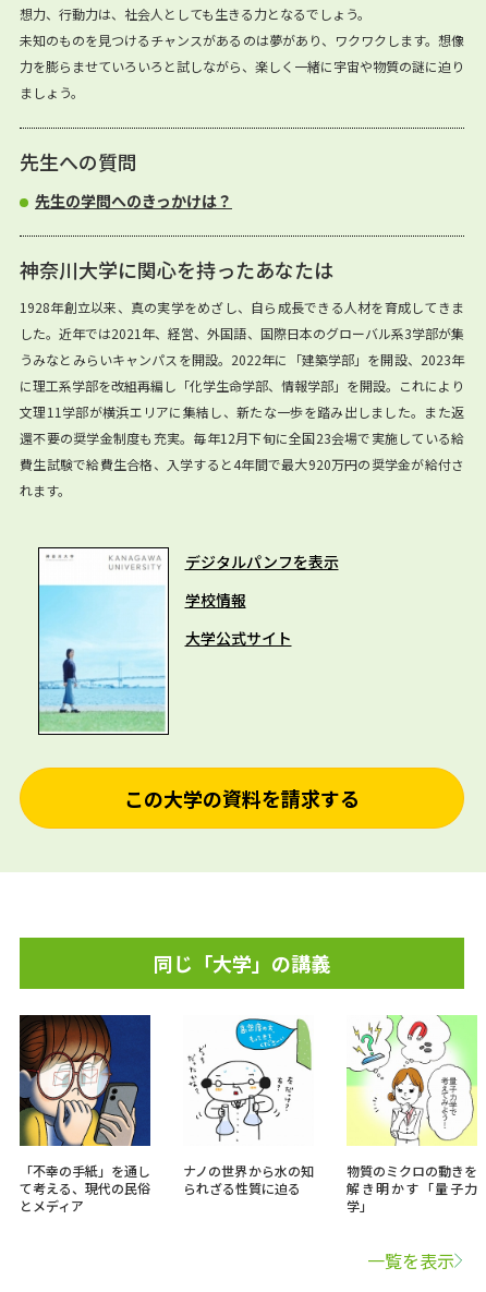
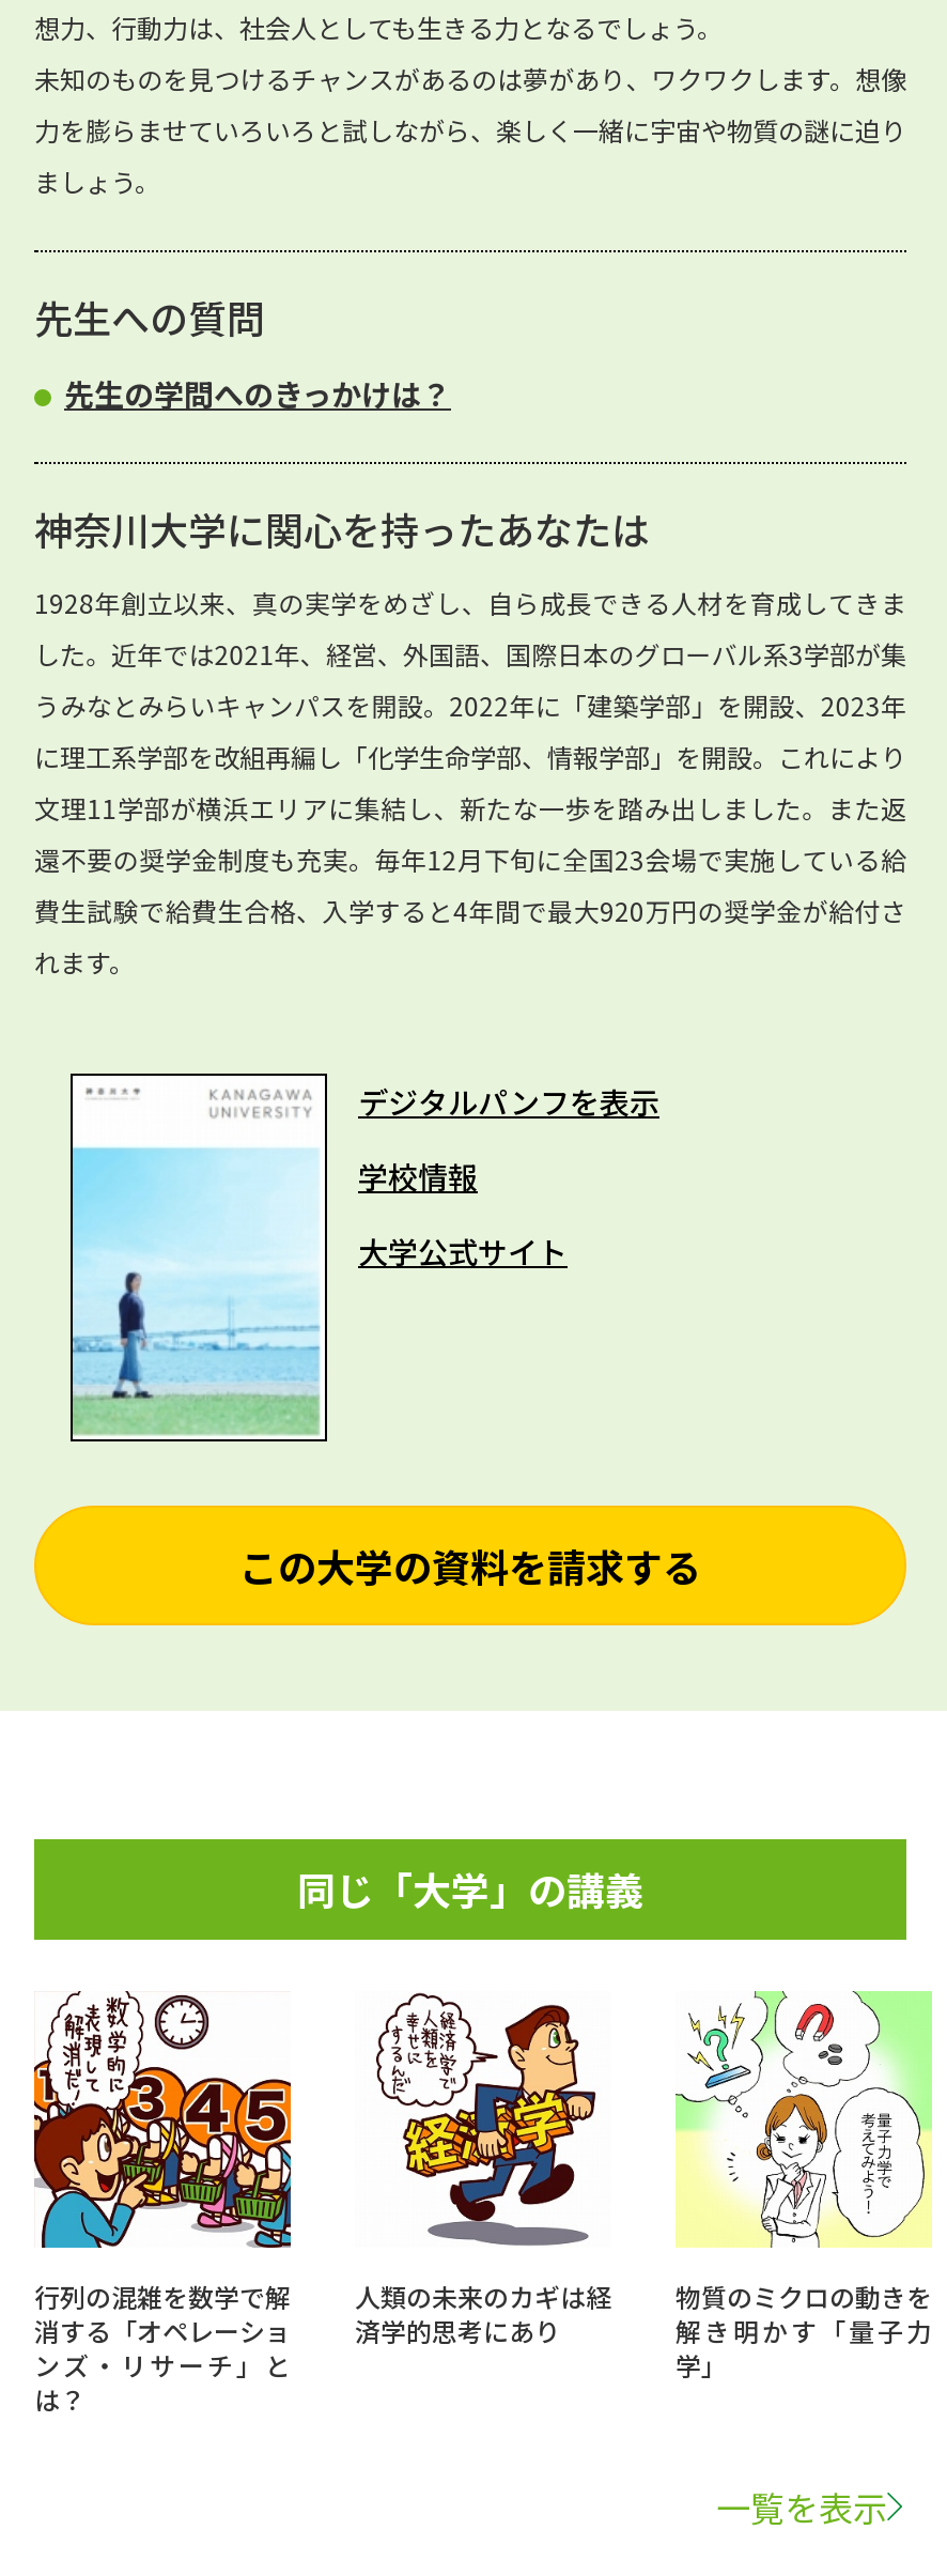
[19,1014,151,1215] [image] | 「不幸の手紙」を通し | て考える、現代の民俗 | とメディア -> [32,1991,293,2417] [image] | 行列の混雑を数学で解 | 消する「オペレーショ | ンズ・リサーチ」と | は？
[183,1016,314,1197] [image] | ナノの世界から水の知 | られざる性質に迫る -> [355,1991,611,2349] [image] | 人類の未来のカギは経 | 済学的思考にあり

